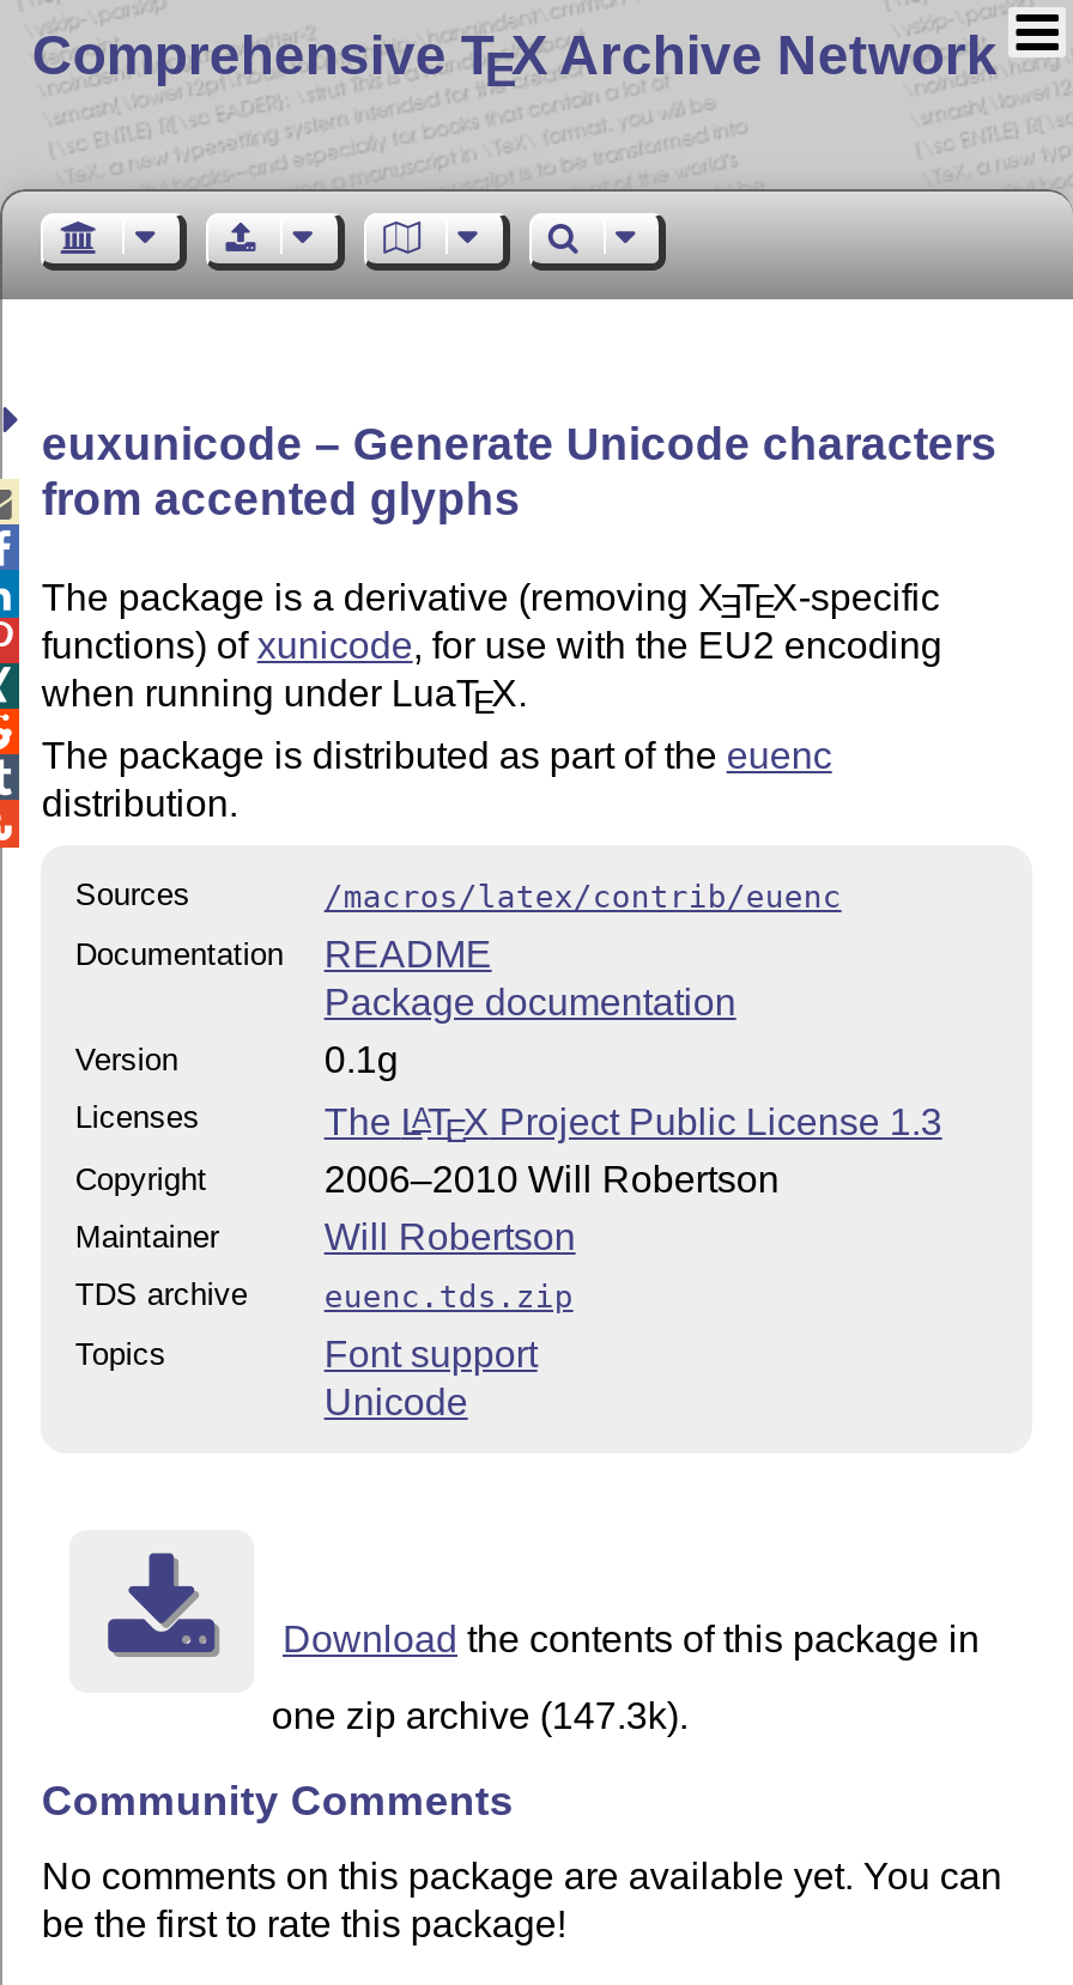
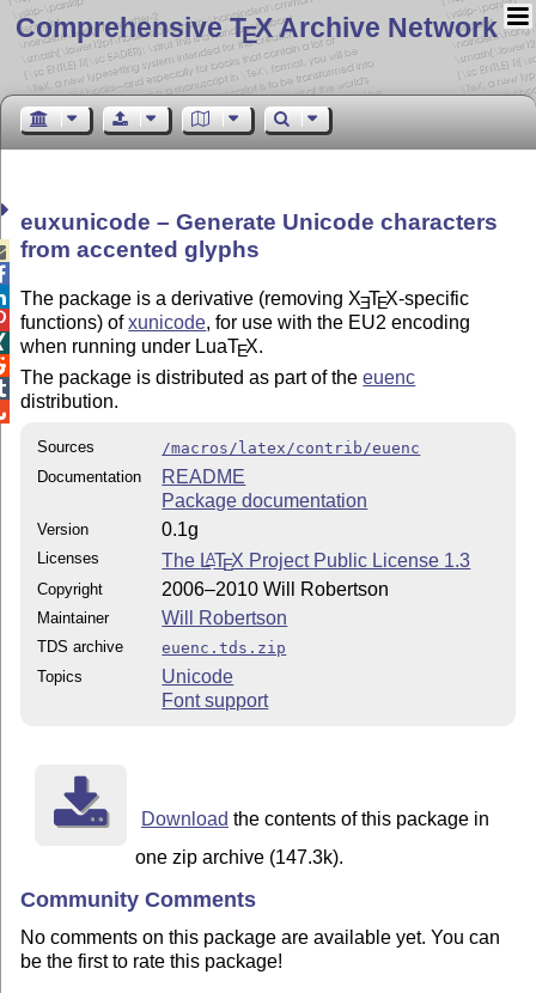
moved [324,1333,537,1374] -> [162,690,268,710]: Font support
moved [324,1381,468,1422] -> [162,666,234,686]: Unicode

